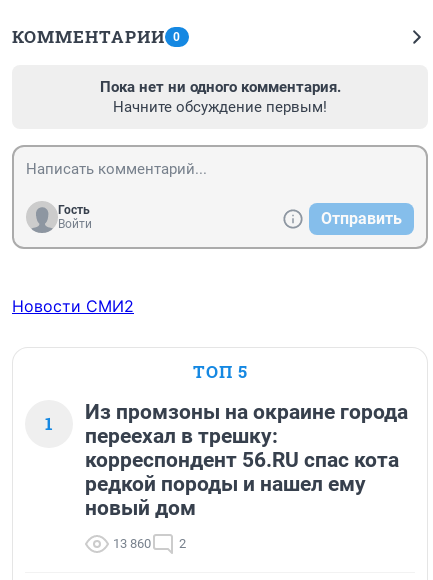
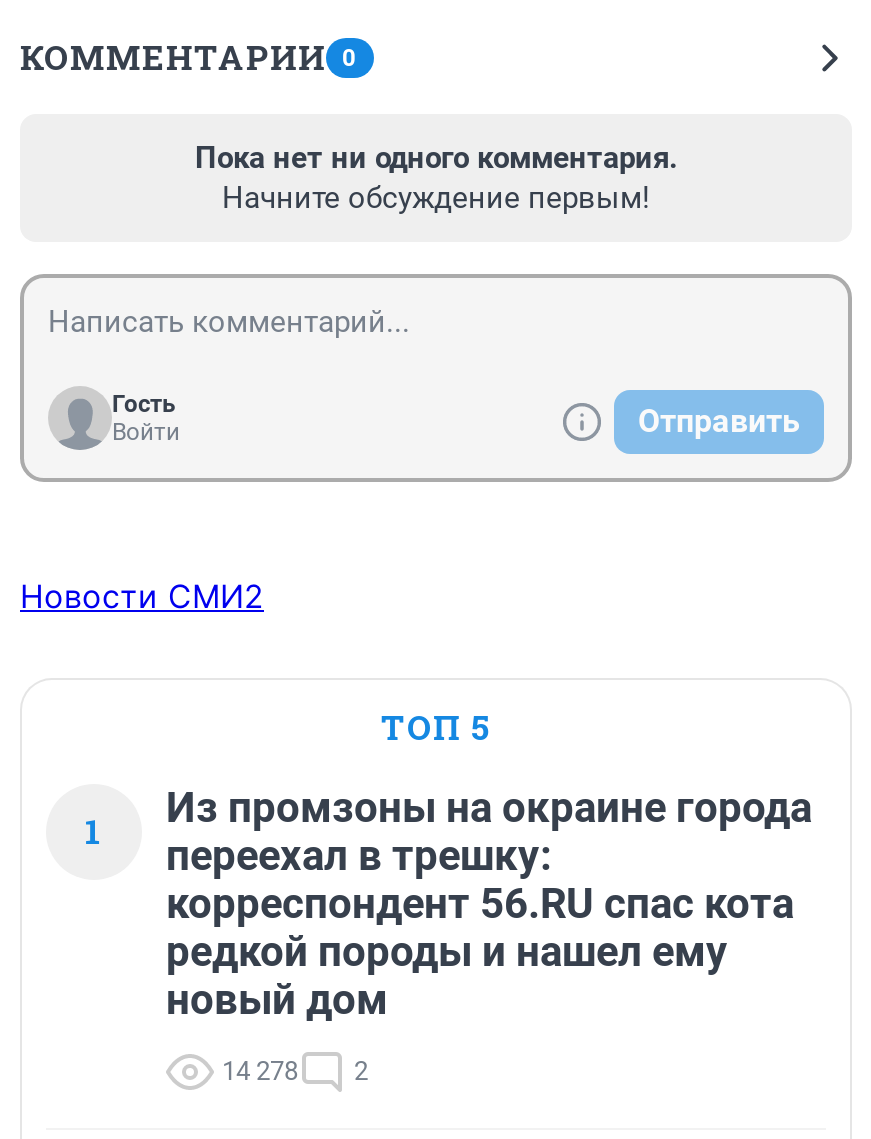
[113,536,186,551] 13 860 2 -> [222,1056,368,1086] 14 278 2

